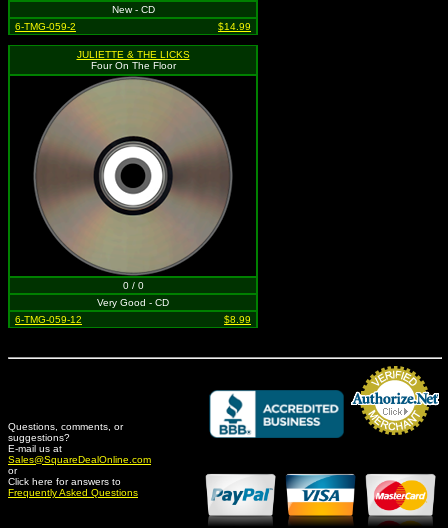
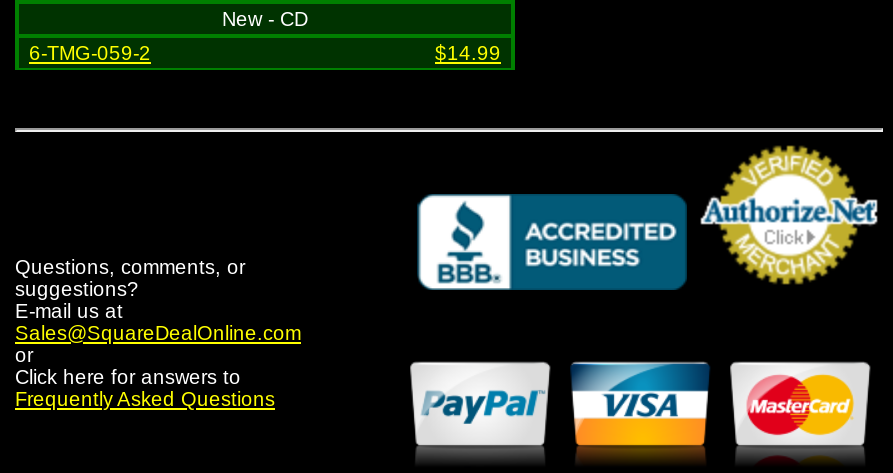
[9,44,257,293] [image] | JULIETTE & THE LICKS | Four On The Floor -> none
[15,280,251,325] 0 / 0 | Very Good - CD | 6-TMG-059-12 | $8.99 -> none

